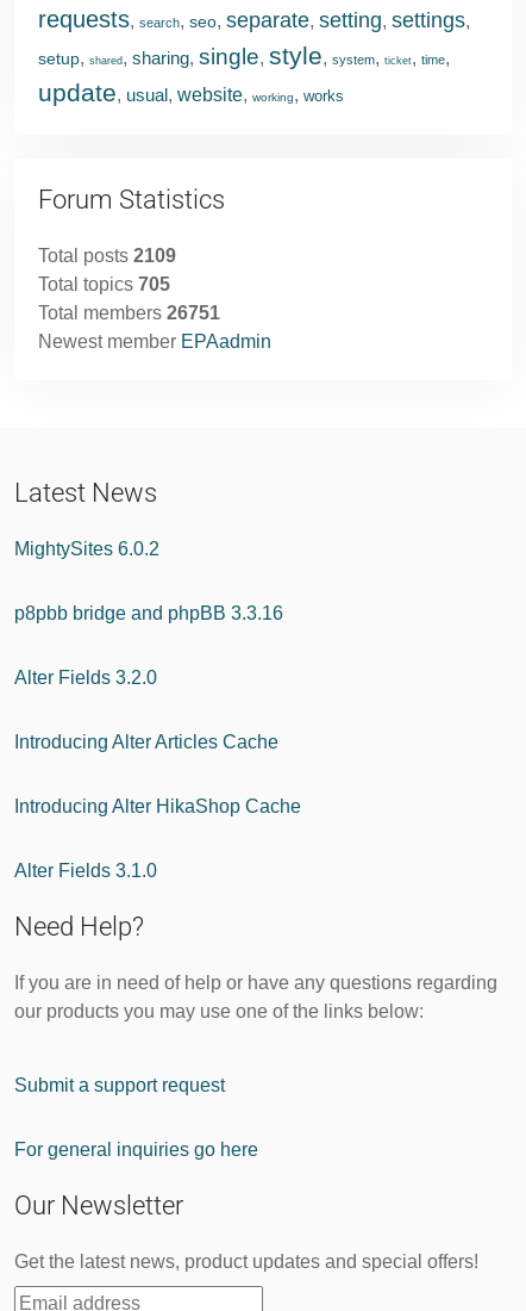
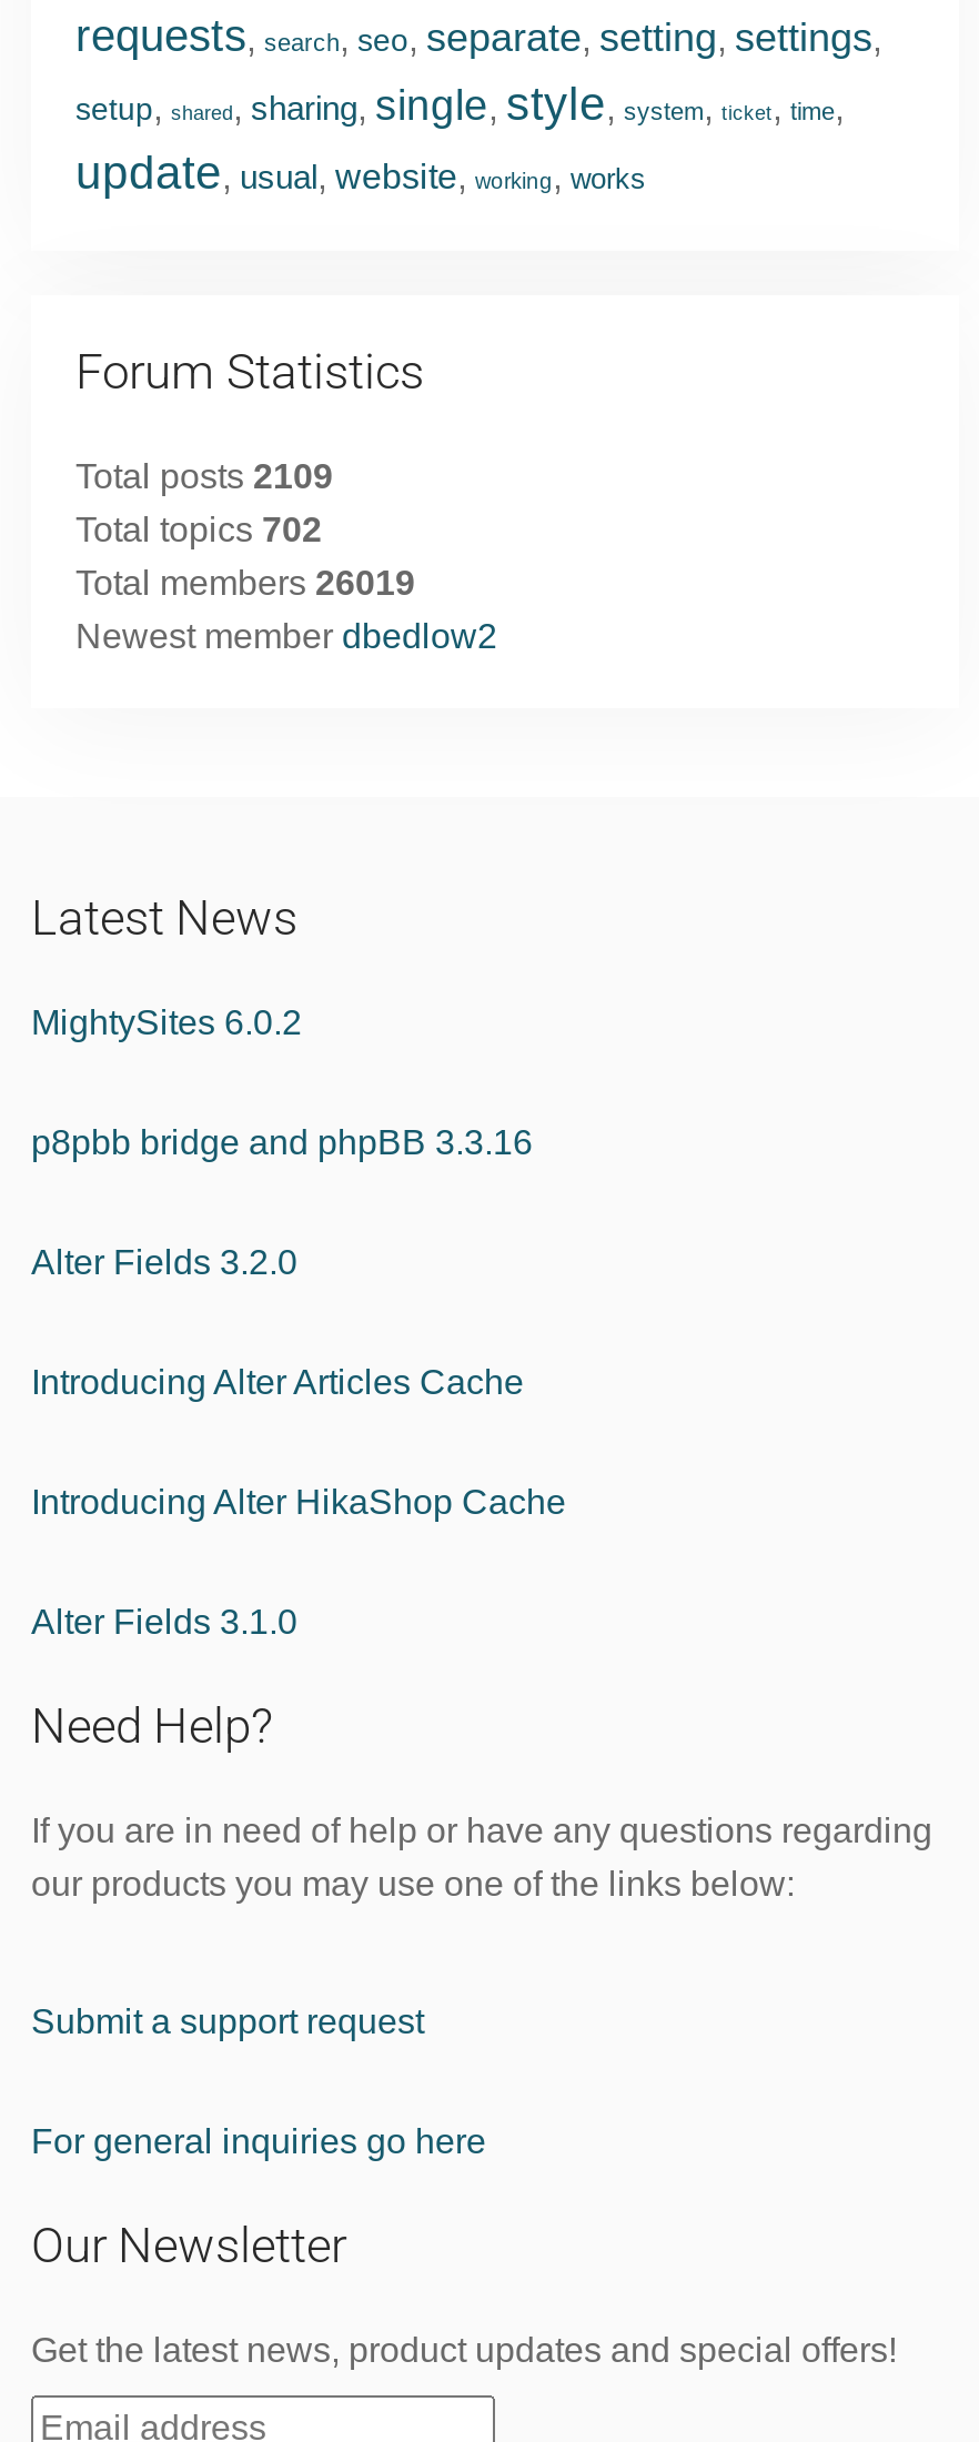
[38,274,170,294] Total topics 705 -> [75,511,322,548] Total topics 702
[38,303,220,323] Total members 26751 -> [75,564,415,602] Total members 26019
[38,331,271,352] Newest member EPAadmin -> [75,617,497,655] Newest member dbedlow2

